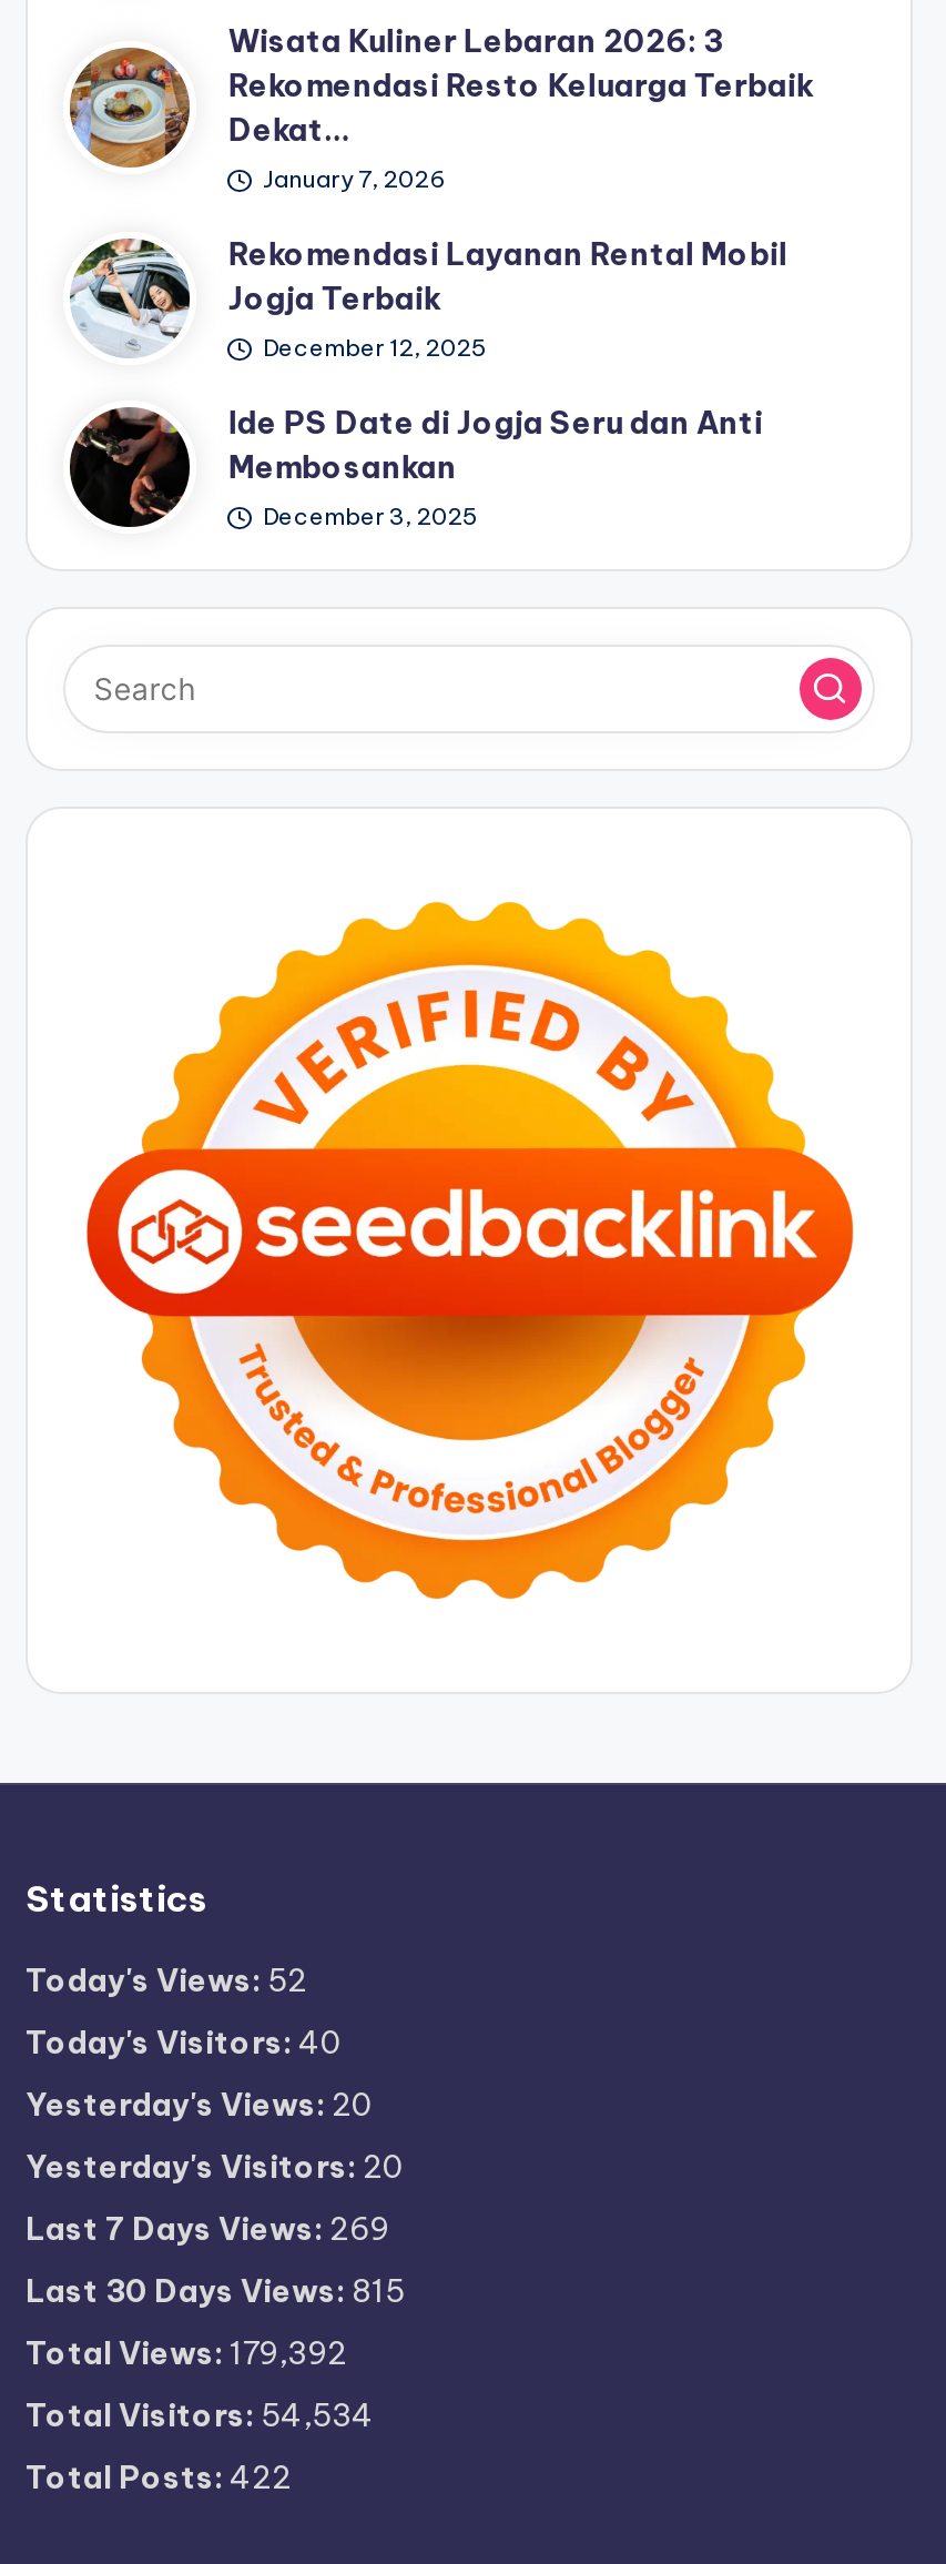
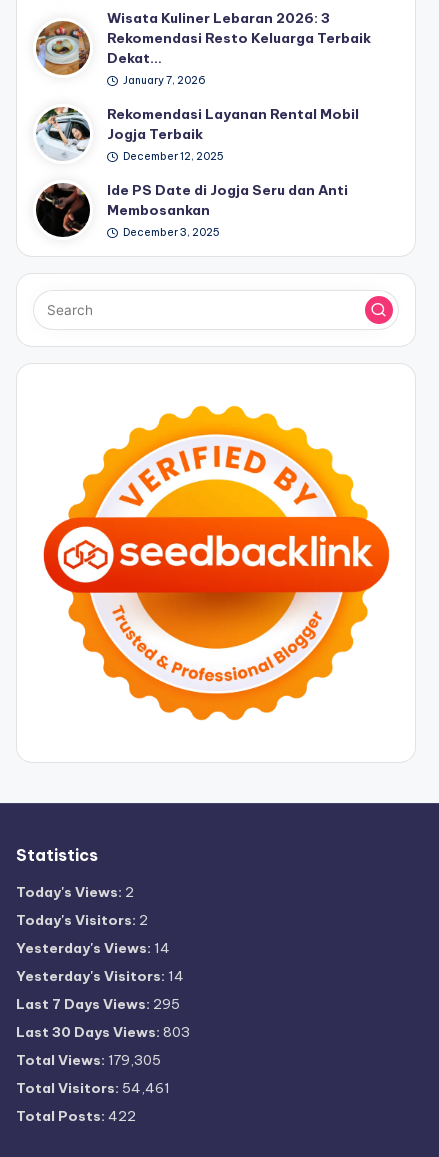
[26,1960,307,2000] Today's Views: 52 -> [16,883,134,901] Today's Views: 2
[26,2022,340,2062] Today's Visitors: 40 -> [16,911,148,929] Today's Visitors: 2
[26,2084,372,2124] Yesterday's Views: 20 -> [16,939,170,957] Yesterday's Views: 14
[26,2146,403,2186] Yesterday's Visitors: 20 -> [16,967,184,985] Yesterday's Visitors: 14
[26,2209,389,2248] Last 7 Days Views: 269 -> [16,995,180,1013] Last 7 Days Views: 295
[26,2271,405,2311] Last 30 Days Views: 815 -> [16,1023,190,1041] Last 30 Days Views: 803
[26,2333,347,2373] Total Views: 179,392 -> [16,1051,161,1069] Total Views: 179,305
[26,2395,374,2435] Total Visitors: 54,534 -> [16,1079,170,1097] Total Visitors: 54,461

